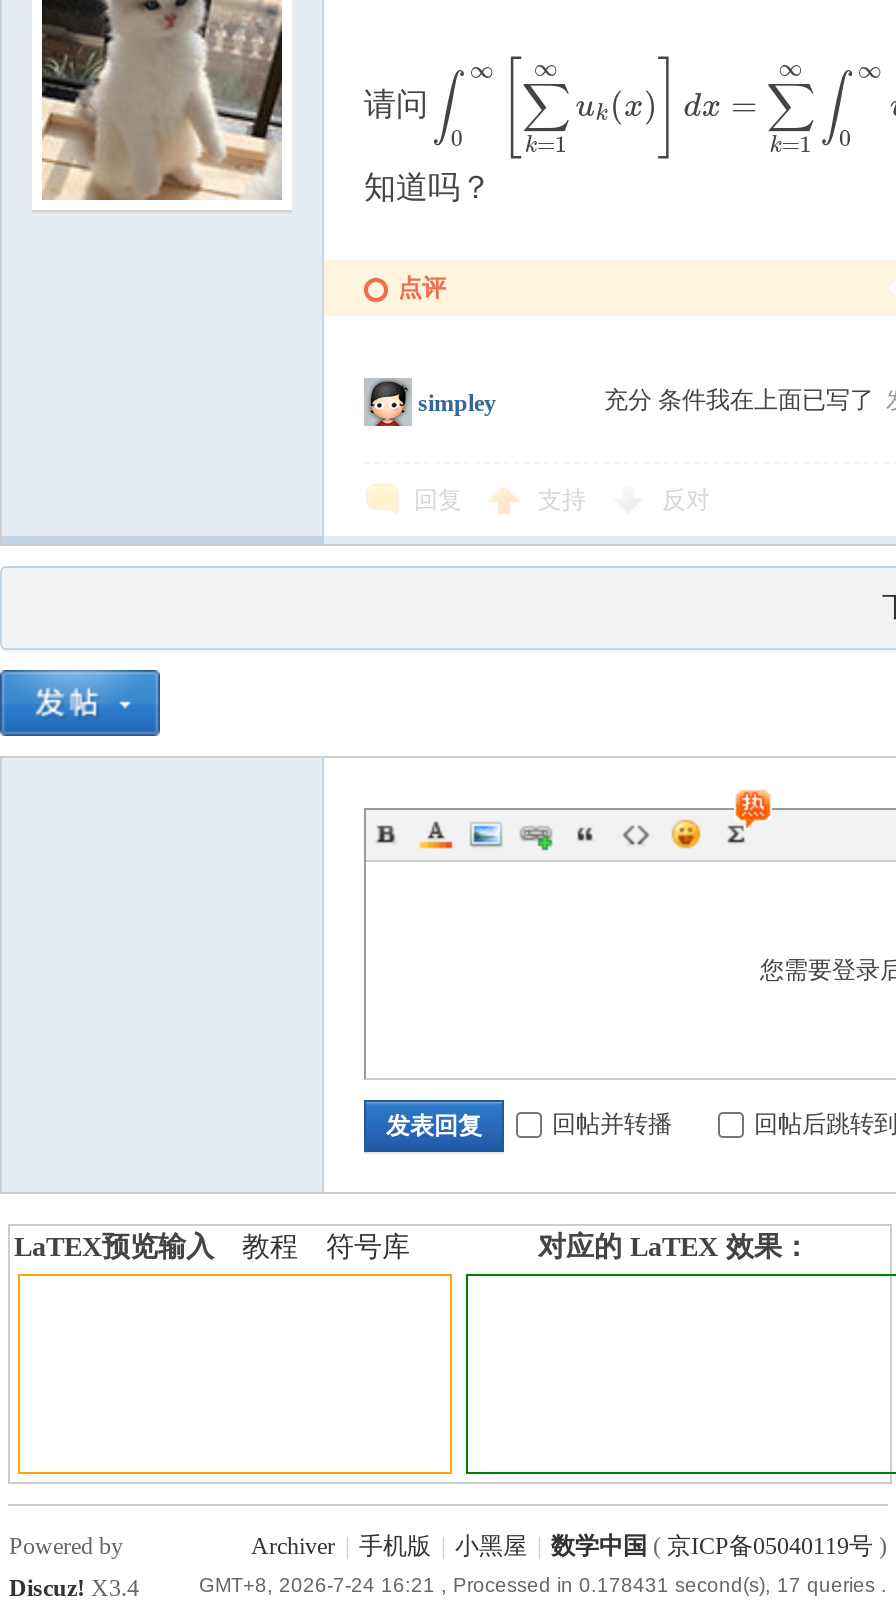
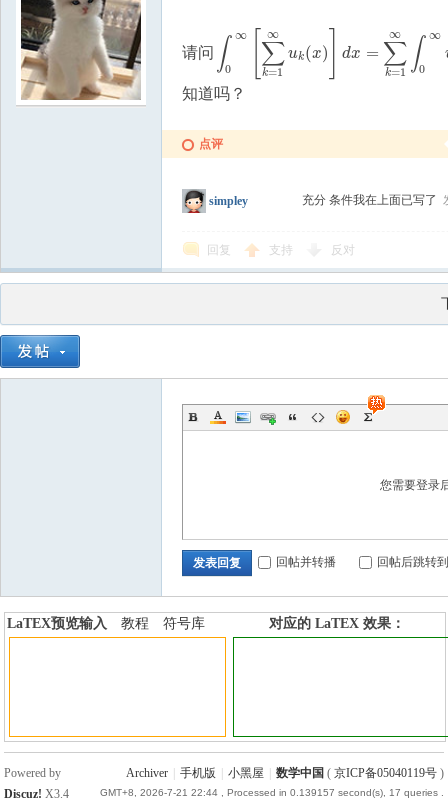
[199,1574,887,1596] GMT+8, 2026-7-24 16:21, Processed in 0.178431 second(s), 17 queries . -> [99,787,443,798] GMT+8, 2026-7-21 22:44, Processed in 0.139157 second(s), 17 queries .

